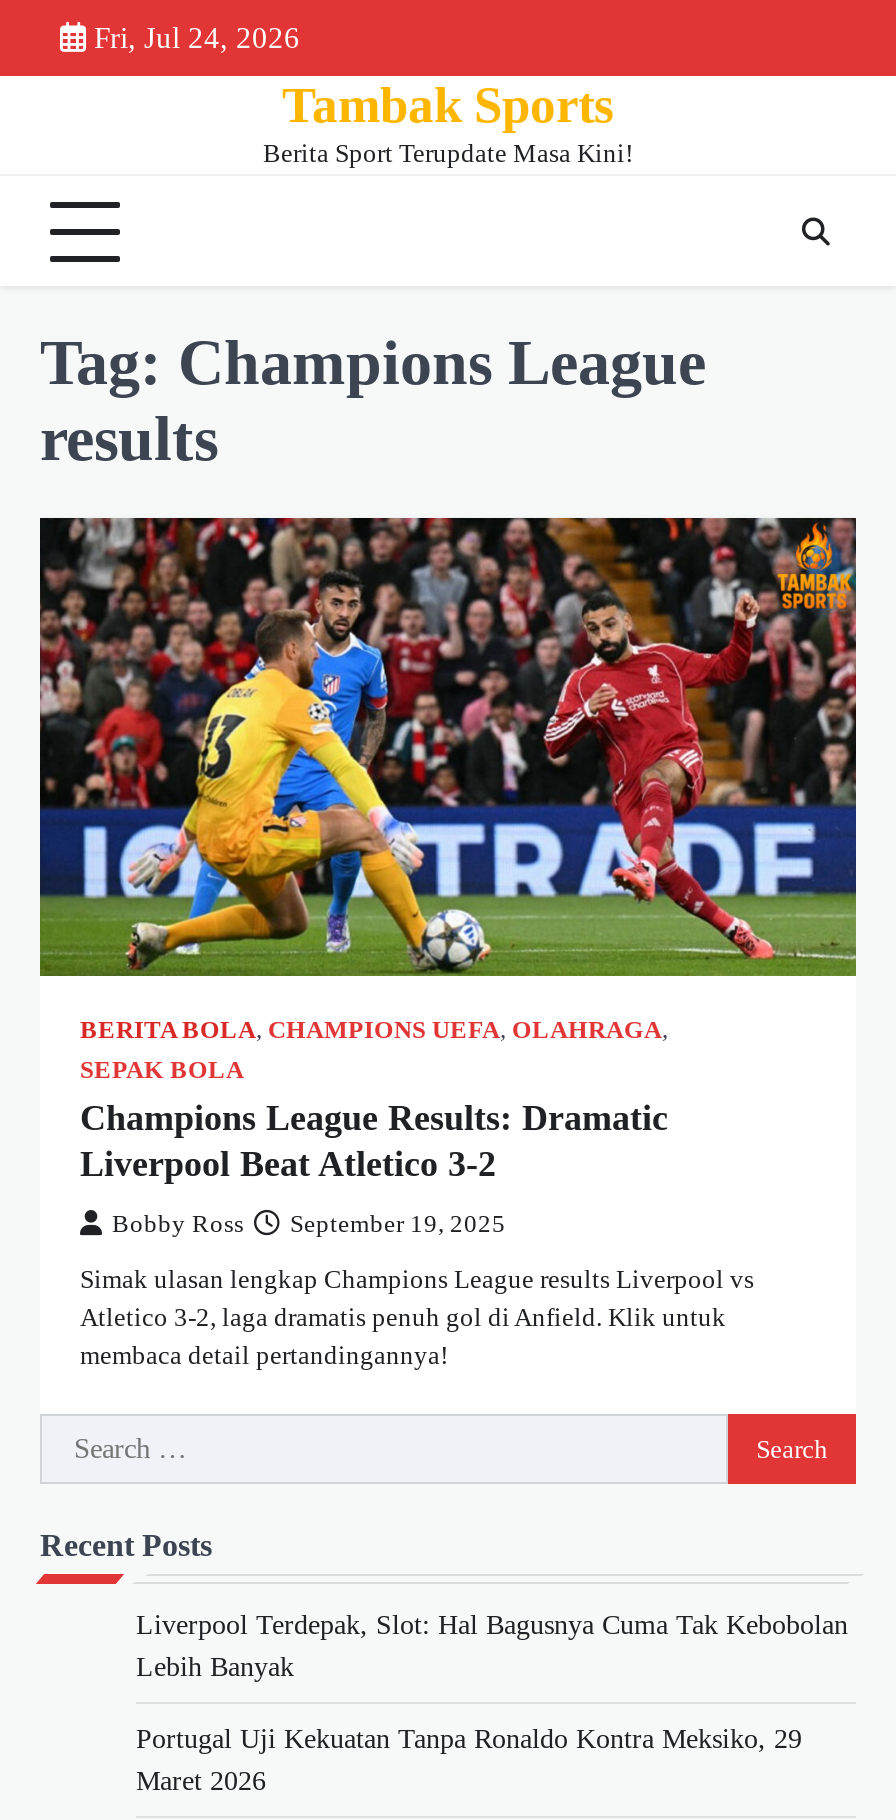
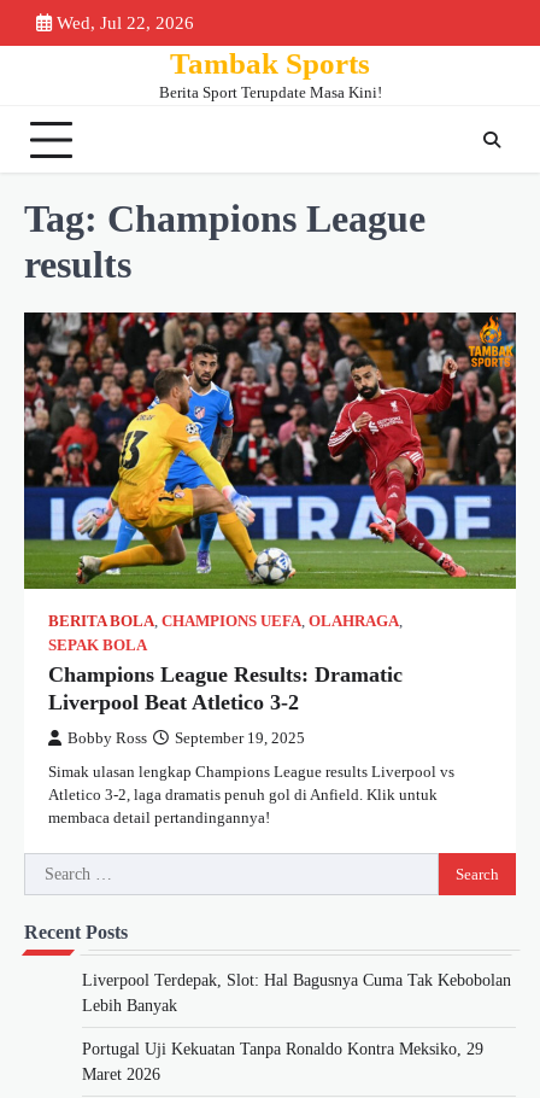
[94,22,300,54] Fri, Jul 24, 2026 -> [57,13,194,33] Wed, Jul 22, 2026

